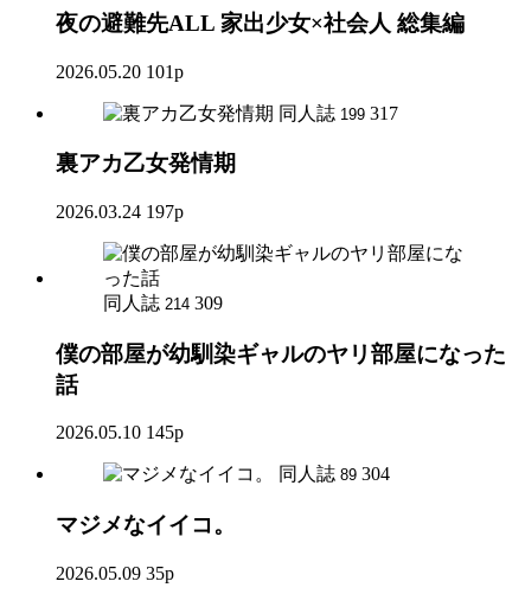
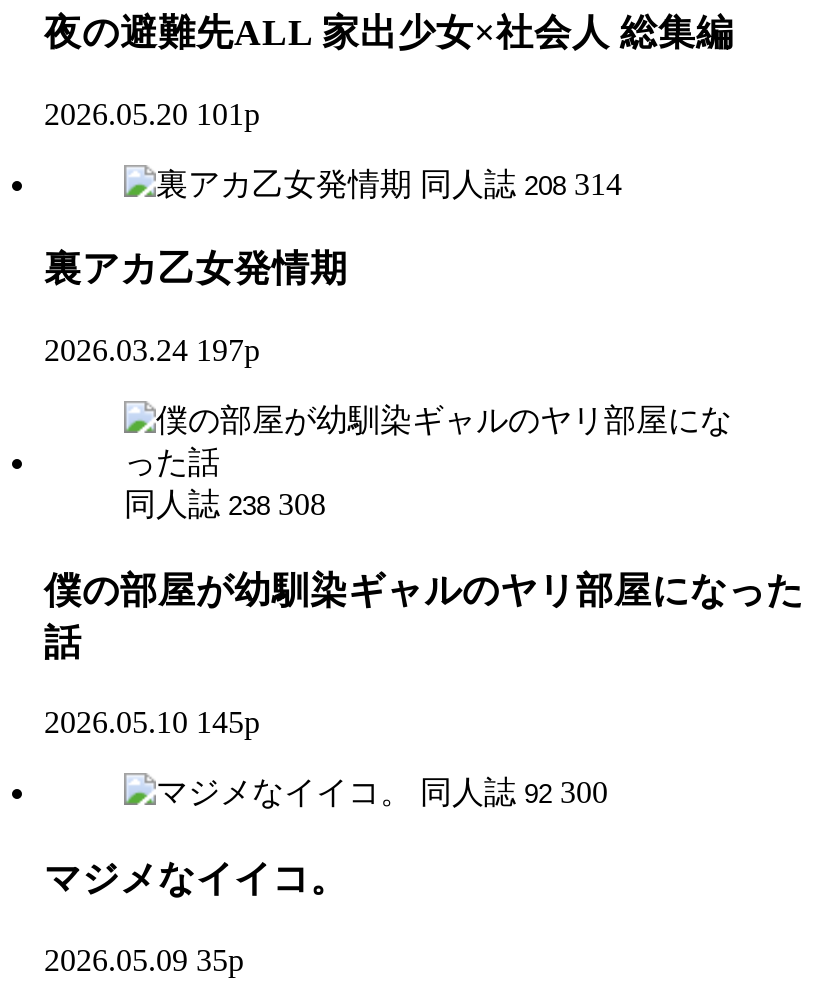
[278,103,398,123] 同人誌 199 317 -> [420,166,622,200] 同人誌 208 314
[103,293,223,313] 同人誌 214 309 -> [124,487,326,521] 同人誌 238 308
[278,464,390,484] 同人誌 89 304 -> [420,776,608,810] 同人誌 92 300

